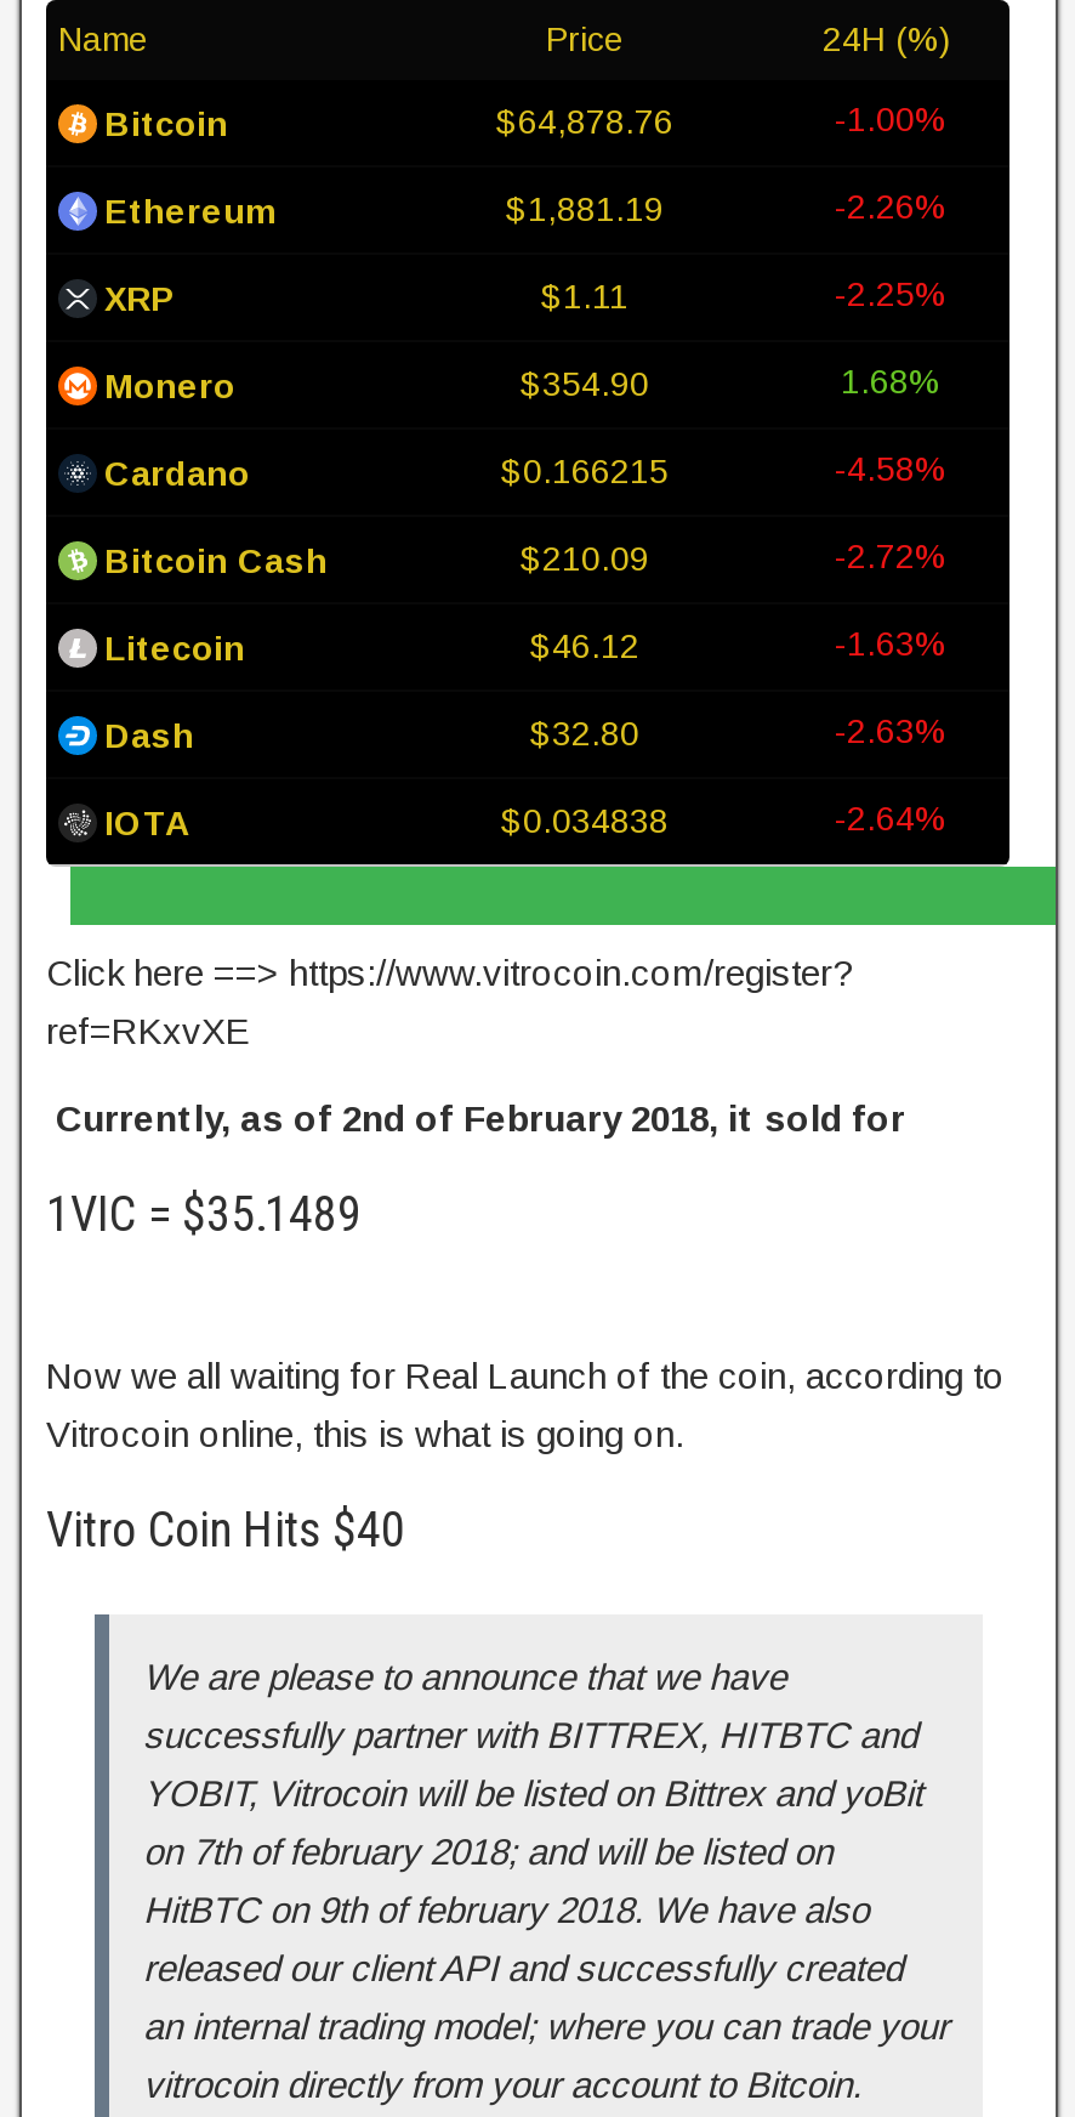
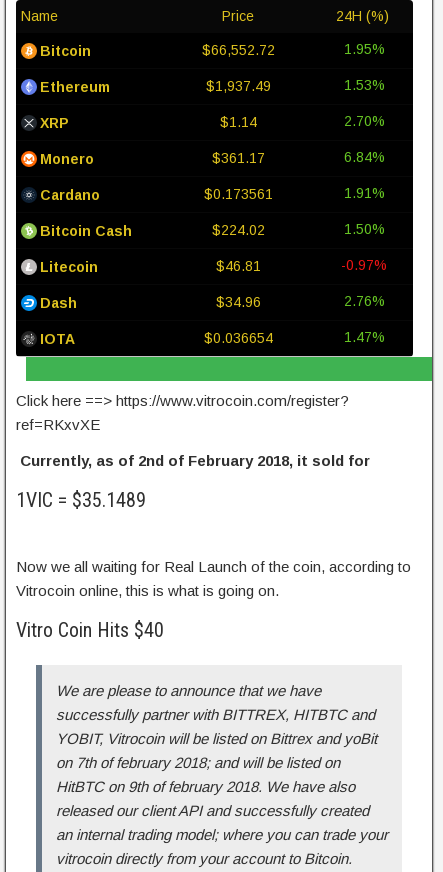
[496,101,673,140] $64,878.76 -> [201,42,274,58] $66,552.72
[835,99,946,137] -1.00% -> [343,41,384,57] 1.95%
[506,188,664,227] $1,881.19 -> [205,78,270,94] $1,937.49
[835,186,946,225] -2.26% -> [343,77,384,93] 1.53%
[541,276,628,315] $1.11 -> [219,114,256,130] $1.14
[835,273,946,312] -2.25% -> [343,113,384,129] 2.70%
[521,363,649,402] $354.90 -> [211,150,264,166] $361.17
[841,361,940,400] 1.68% -> [343,149,384,165] 6.84%
[501,451,669,489] $0.166215 -> [203,186,272,202] $0.173561
[835,448,946,487] -4.58% -> [343,185,384,201] 1.91%
[521,538,649,577] $210.09 -> [211,222,264,238] $224.02
[835,536,946,574] -2.72% -> [343,221,384,237] 1.50%
[530,625,639,664] $46.12 -> [215,258,260,274] $46.81
[835,623,946,662] -1.63% -> [341,257,387,273] -0.97%
[530,713,639,752] $32.80 -> [215,294,260,310] $34.96
[835,710,946,749] -2.63% -> [343,293,384,309] 2.76%
[501,800,669,839] $0.034838 -> [203,330,272,346] $0.036654
[835,798,946,837] -2.64% -> [343,329,384,345] 1.47%

